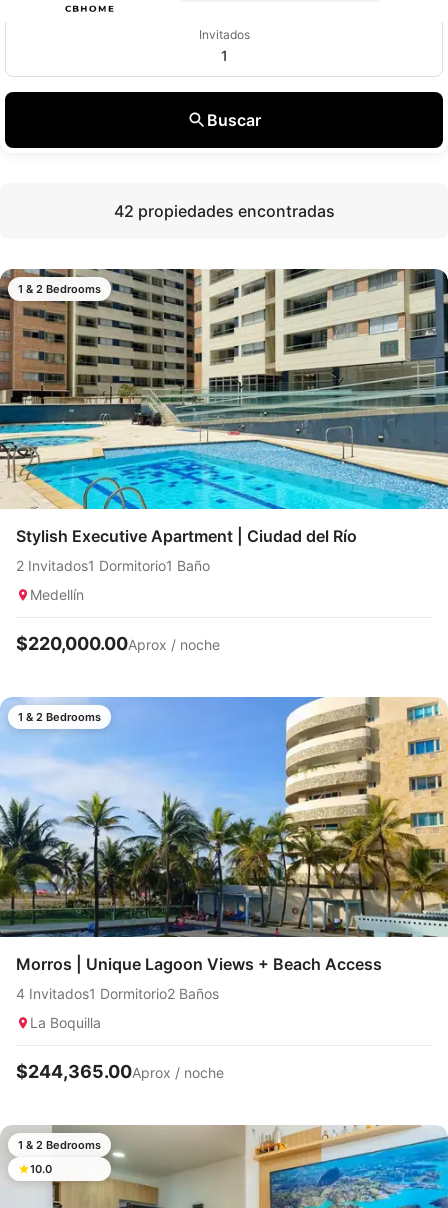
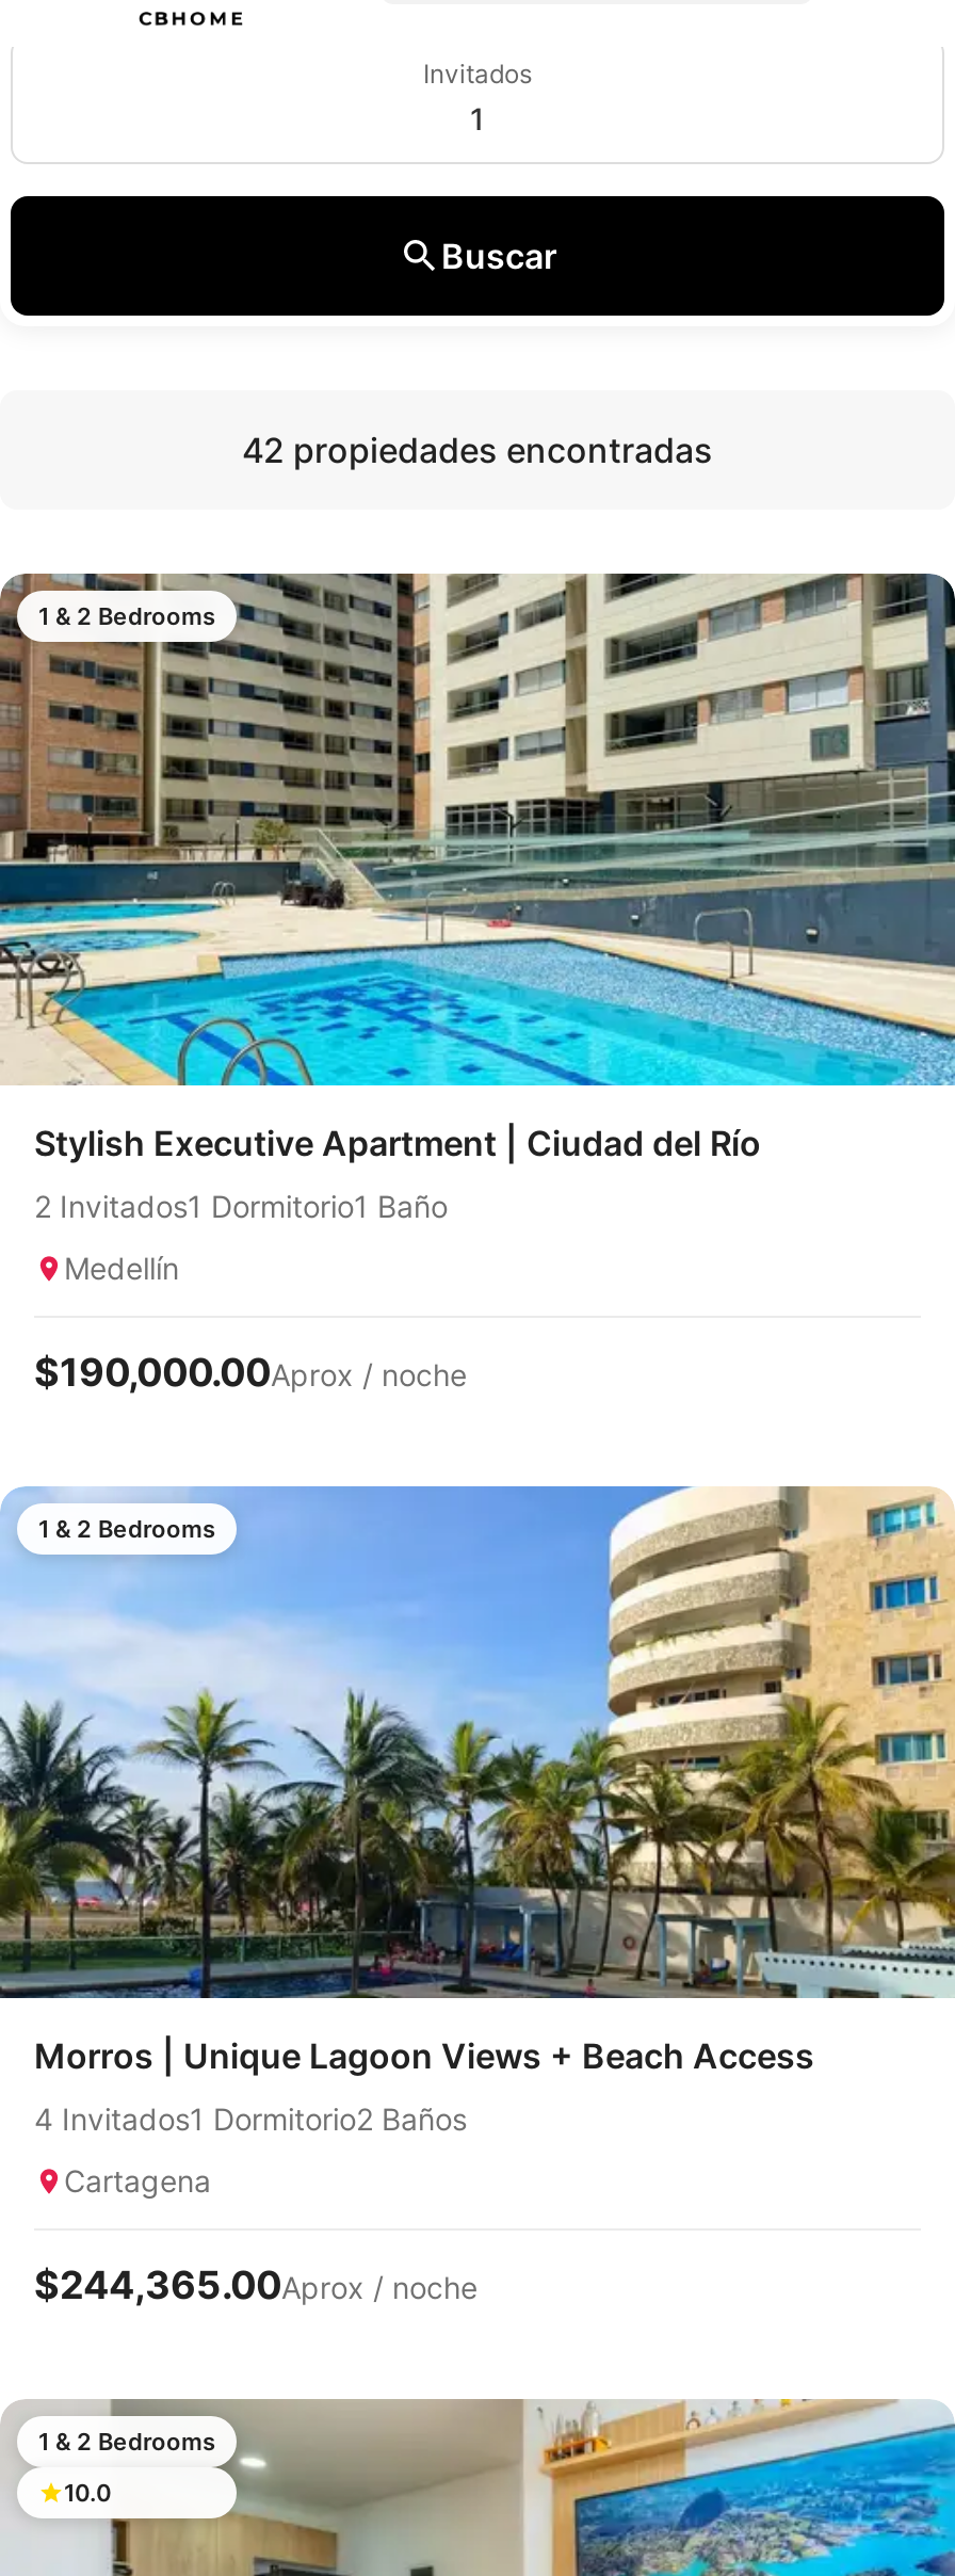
[16,633,220,654] $220,000.00Aprox / noche -> [34,1350,467,1395] $190,000.00Aprox / noche
[30,1014,101,1031] La Boquilla -> [64,2162,211,2199] Cartagena

